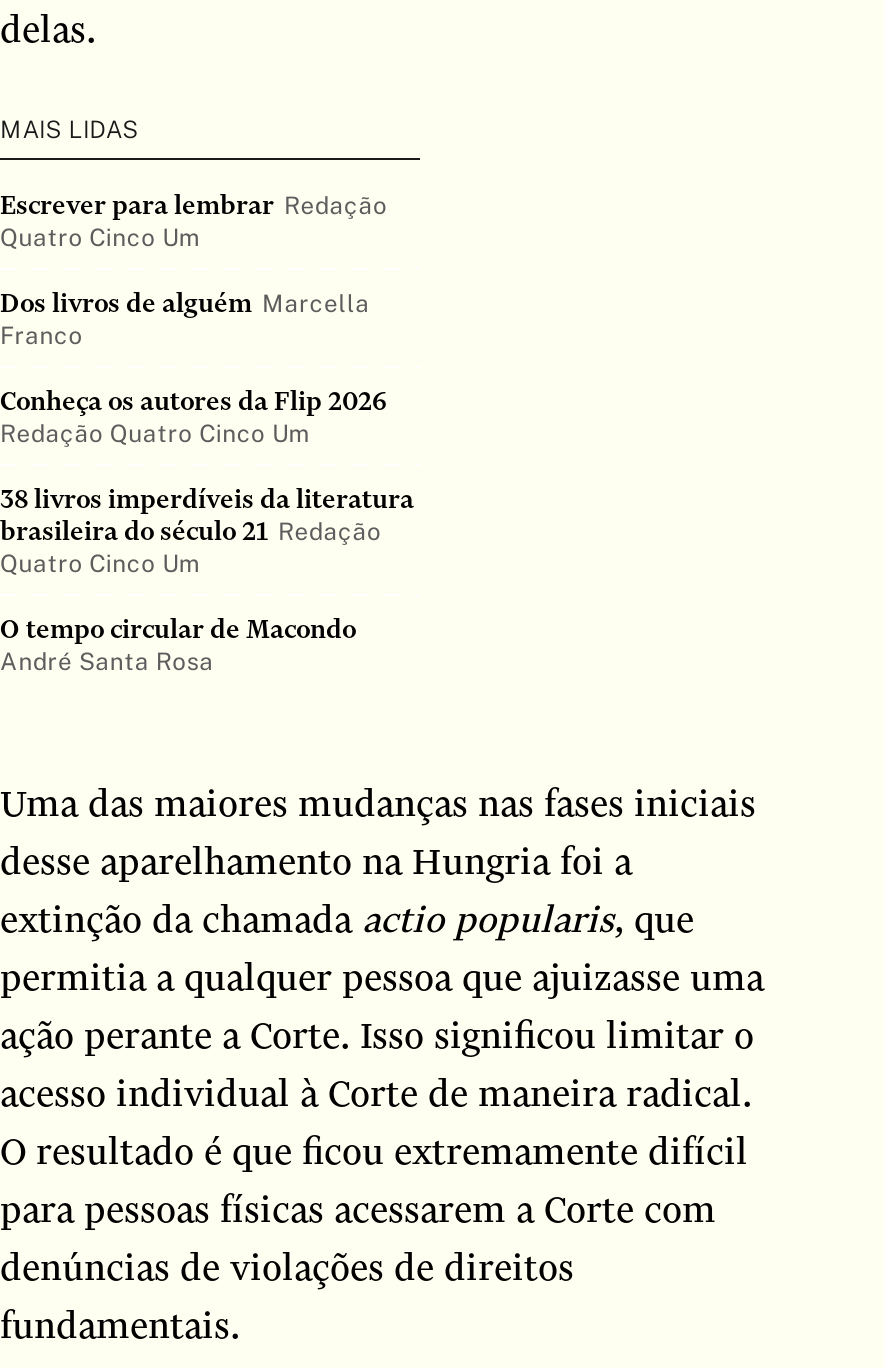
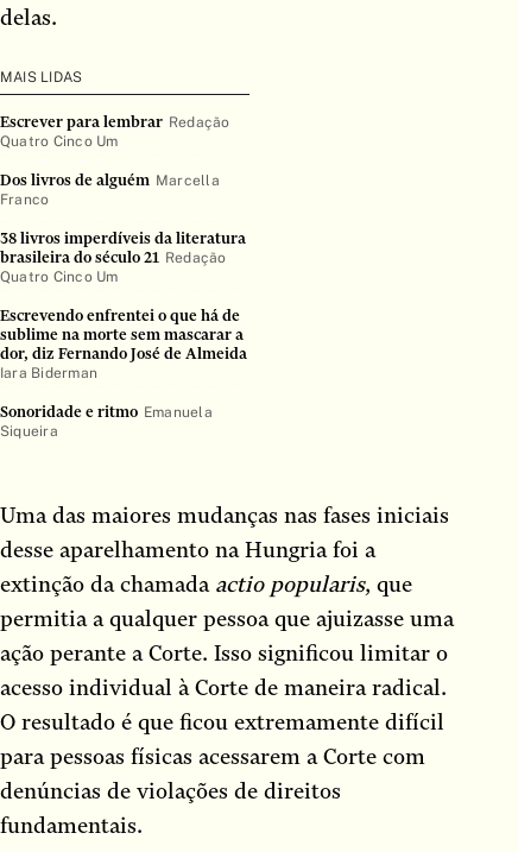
[0,387,386,449] Conheça os autores da Flip 2026 | Redação Quatro Cinco Um -> none
moved [0,485,414,579] -> [0,230,246,286]: 38 livros imperdíveis da literatura | brasileira do século 21 Redação | Quatro Cinco Um
[0,615,356,677] O tempo circular de Macondo | André Santa Rosa -> [0,307,247,440] Escrevendo enfrentei o que há de | sublime na morte sem mascarar a | dor, diz Fernando José de Almeida | Iara Biderman | Sonoridade e ritmo Emanuela | Siqueira

